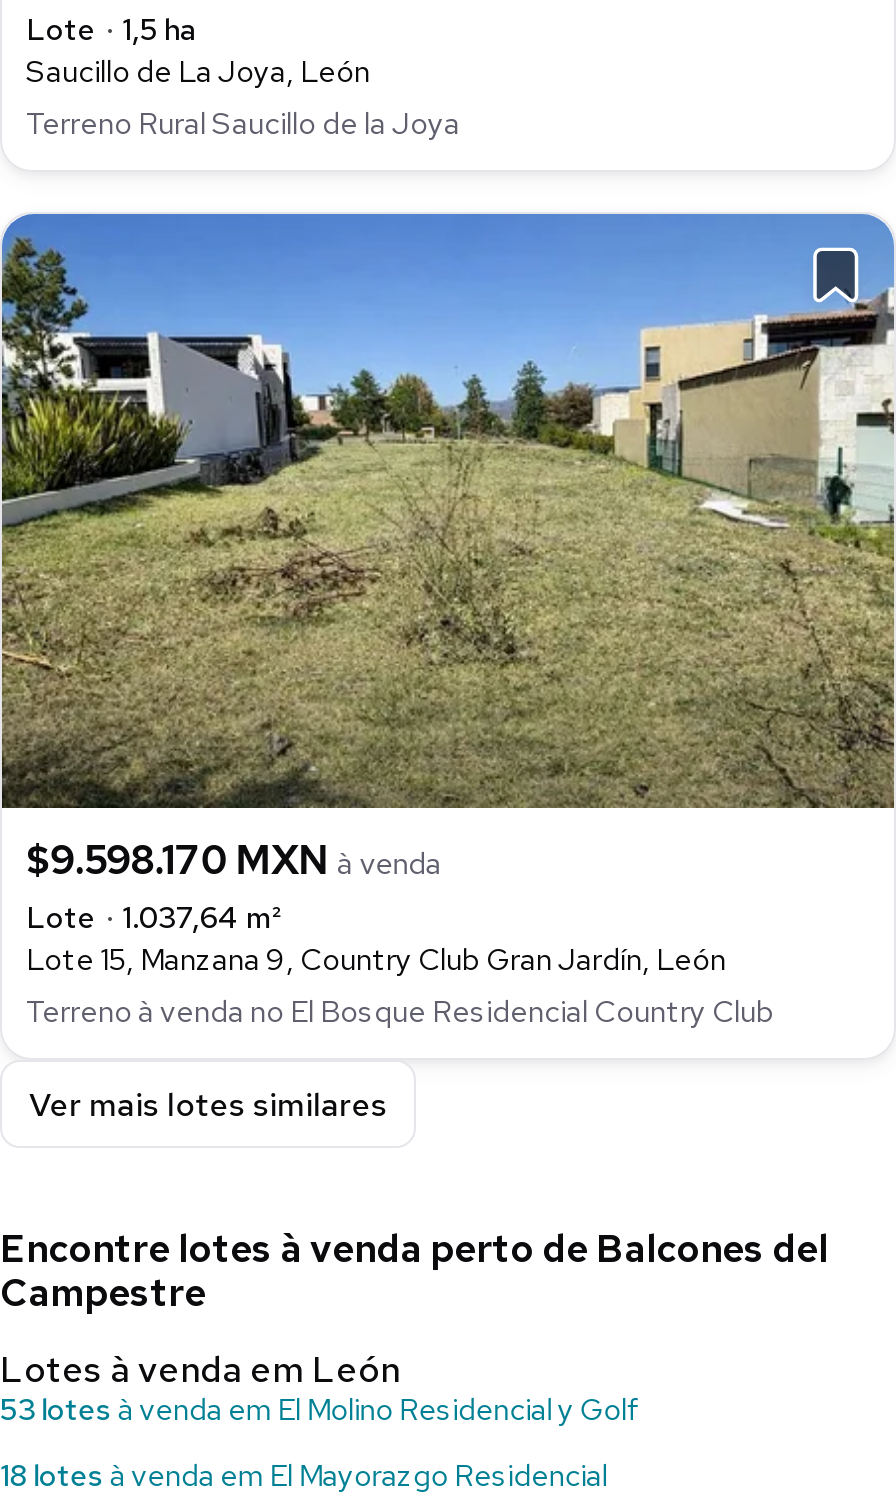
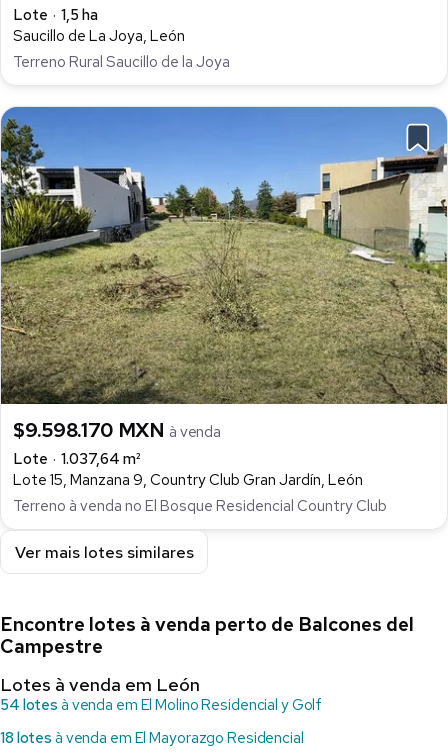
[0,1391,640,1431] 53 lotes à venda em El Molino Residencial y Golf -> [0,695,322,715] 54 lotes à venda em El Molino Residencial y Golf

